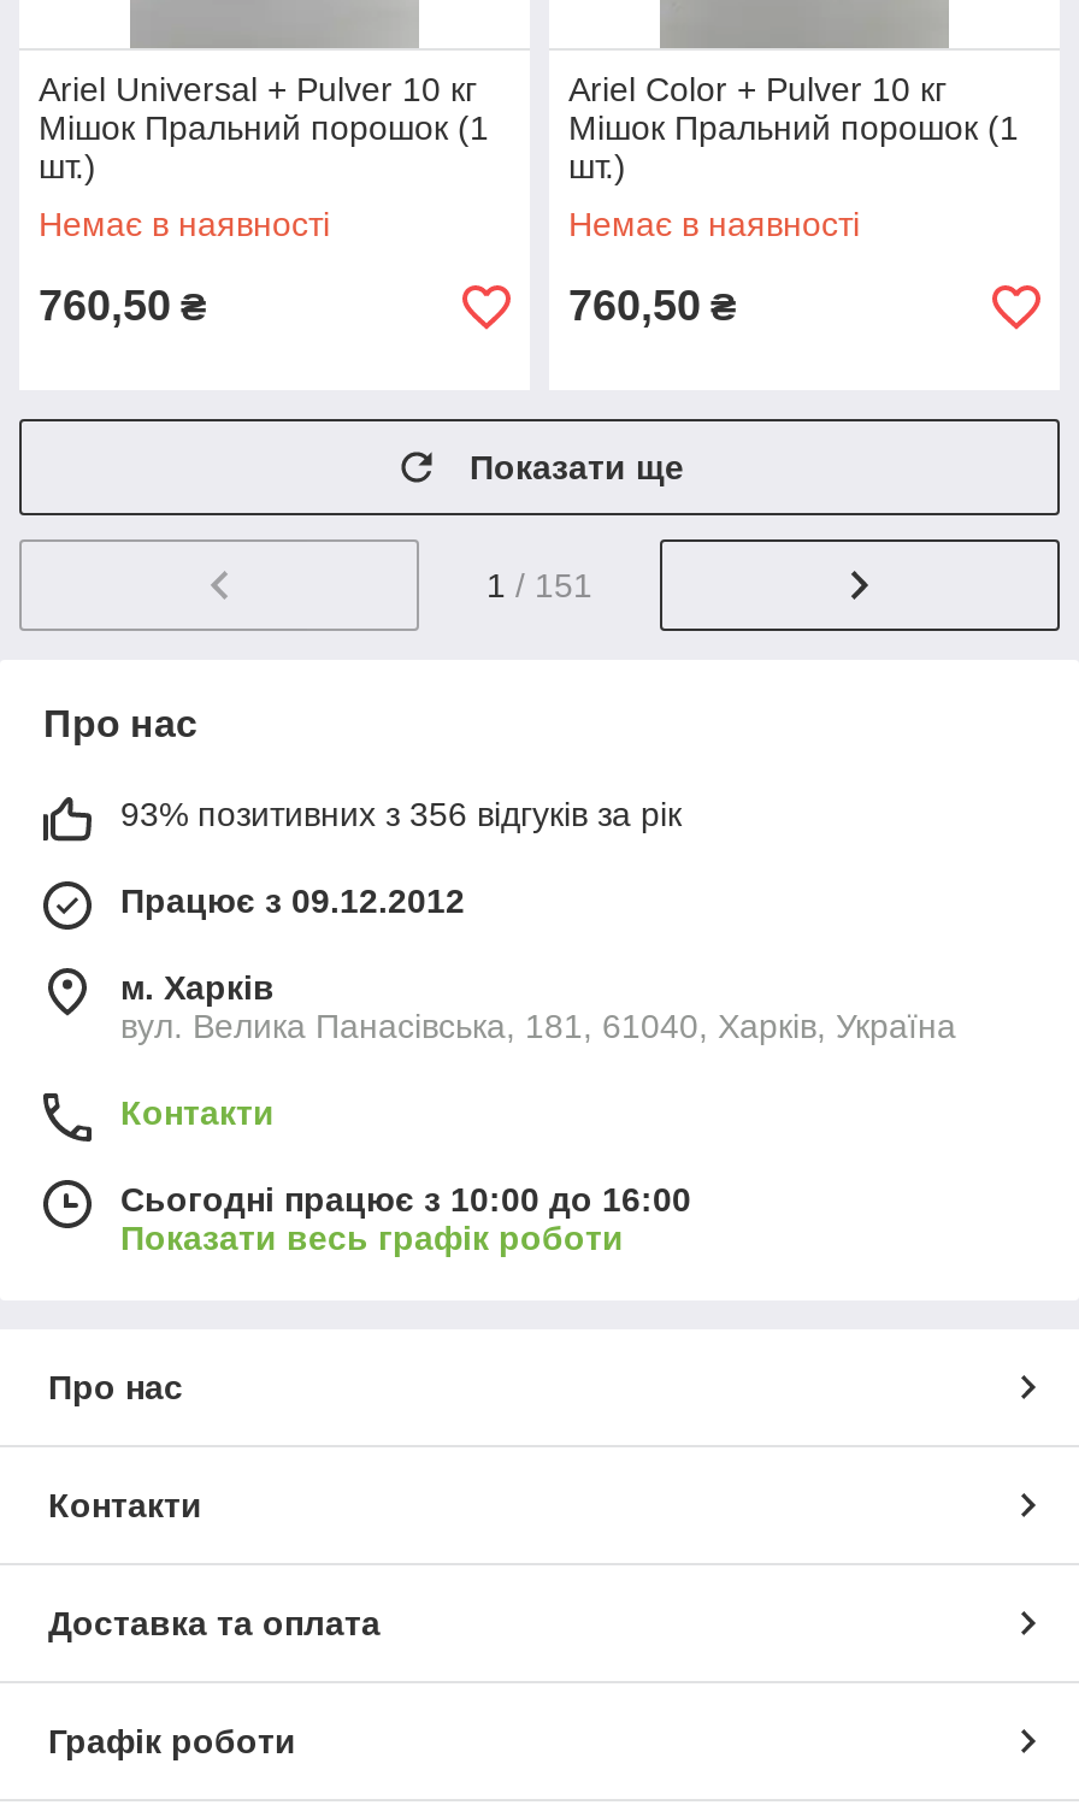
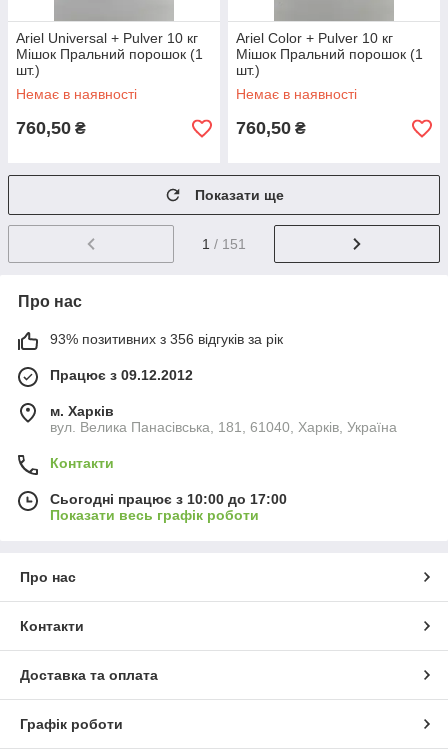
[120,1181,691,1219] Сьогодні працює з 10:00 до 16:00 -> [50,491,287,507] Сьогодні працює з 10:00 до 17:00

